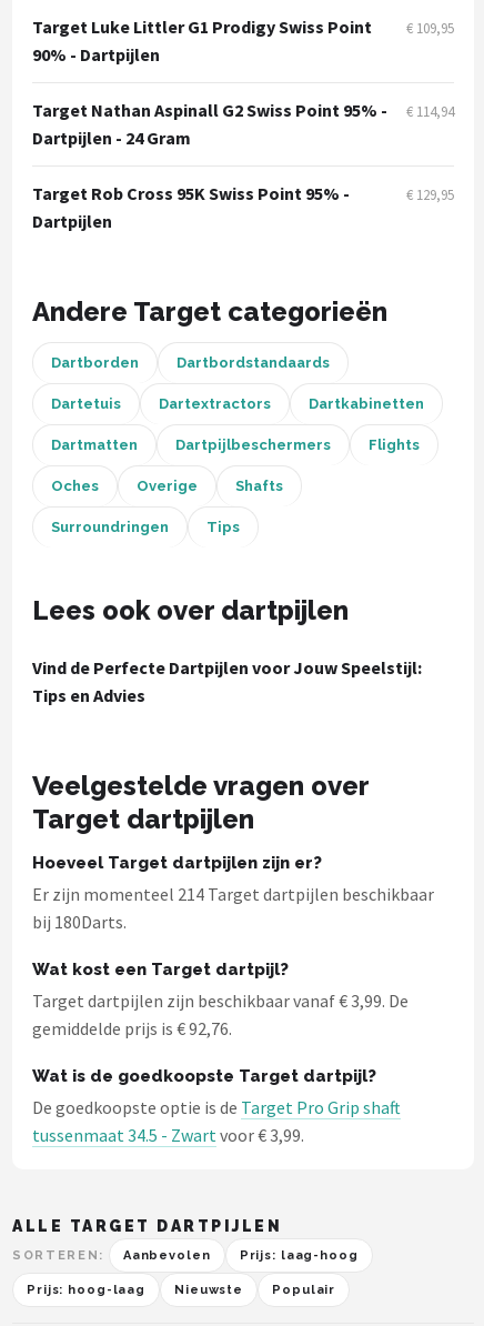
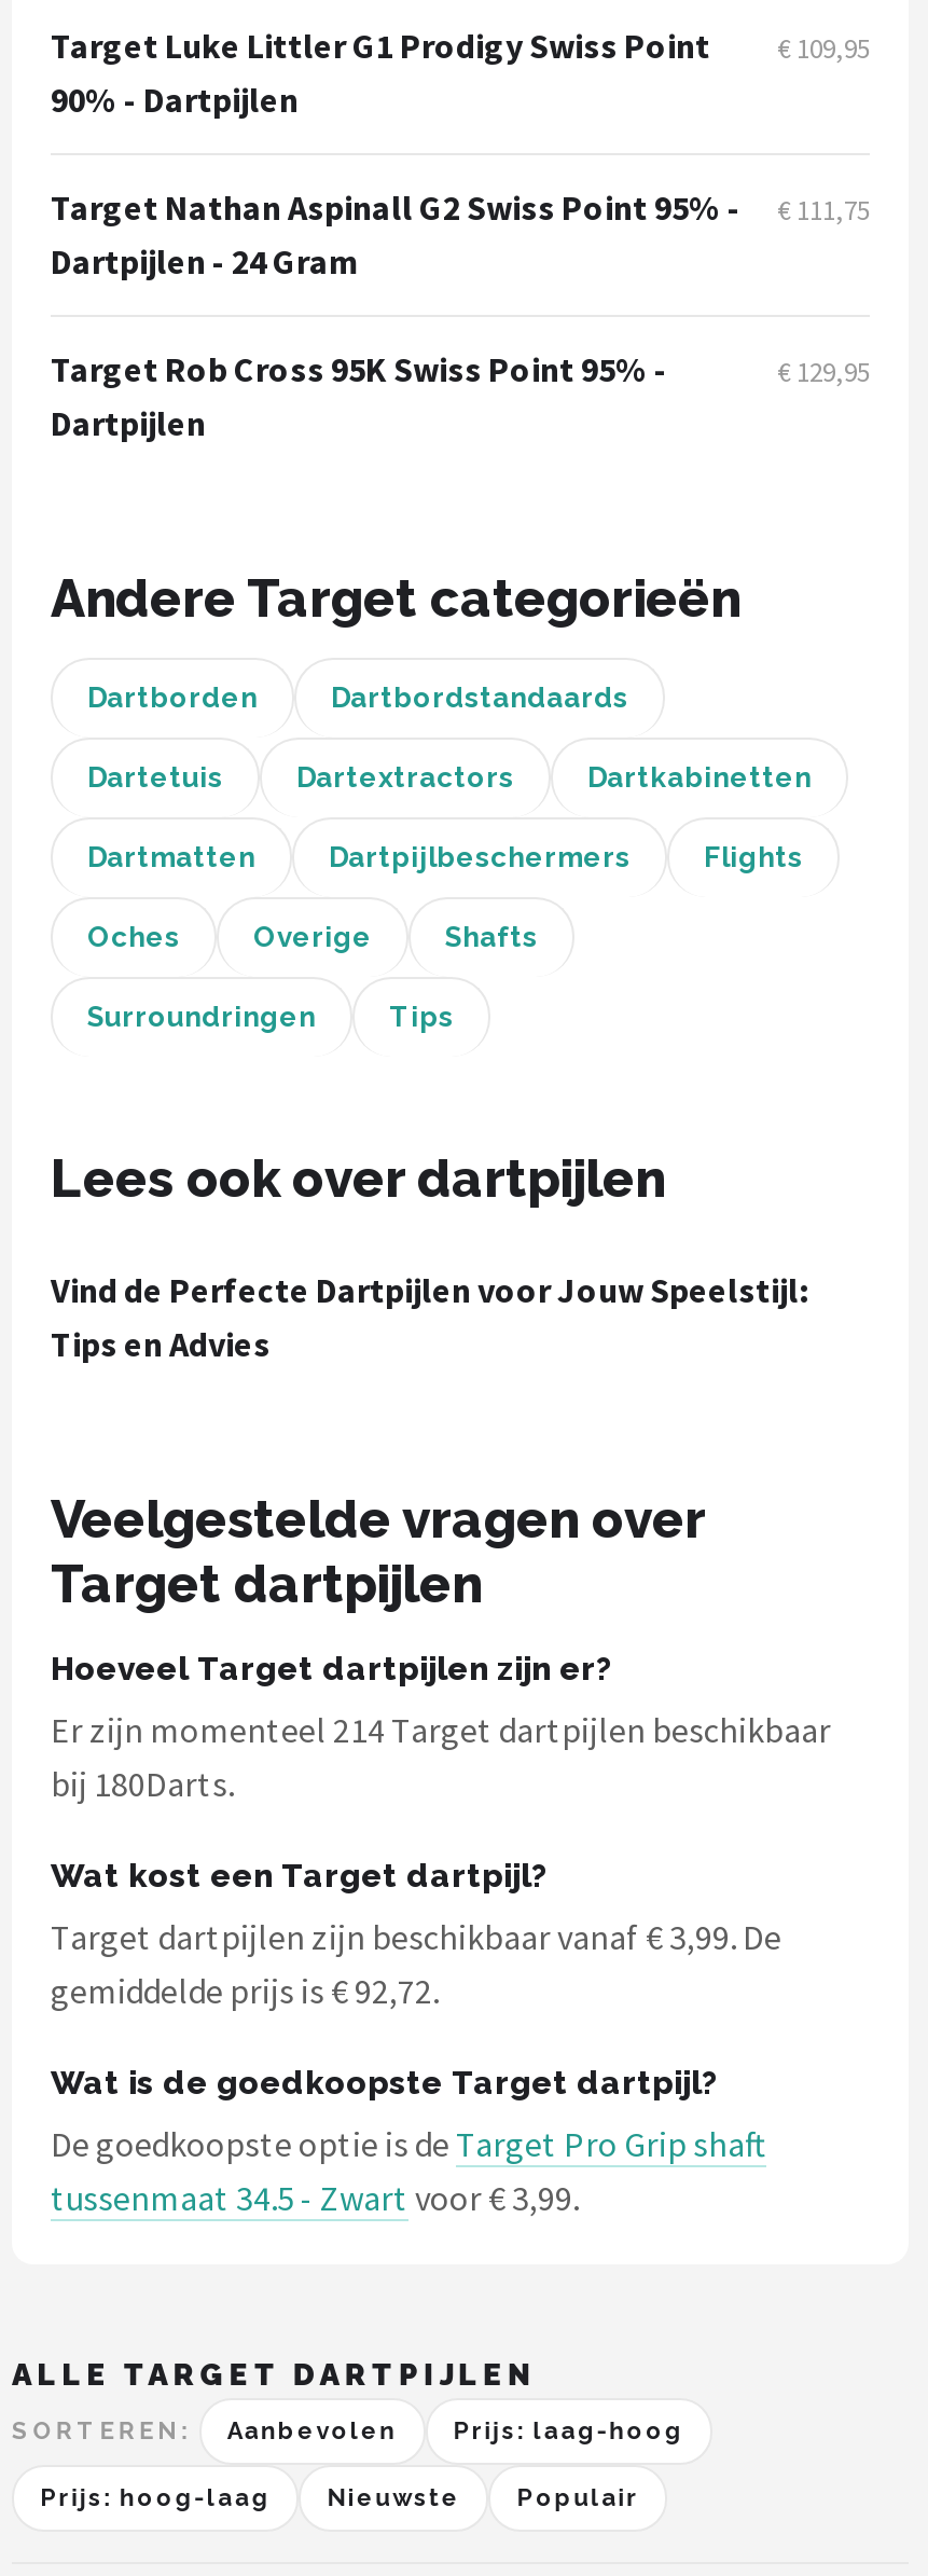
[32,99,454,121] Target Nathan Aspinall G2 Swiss Point 95% - € 114,94 -> [51,185,870,229] Target Nathan Aspinall G2 Swiss Point 95% - € 111,75
[32,1017,232,1039] gemiddelde prijs is € 92,76. -> [51,1969,439,2012] gemiddelde prijs is € 92,72.

